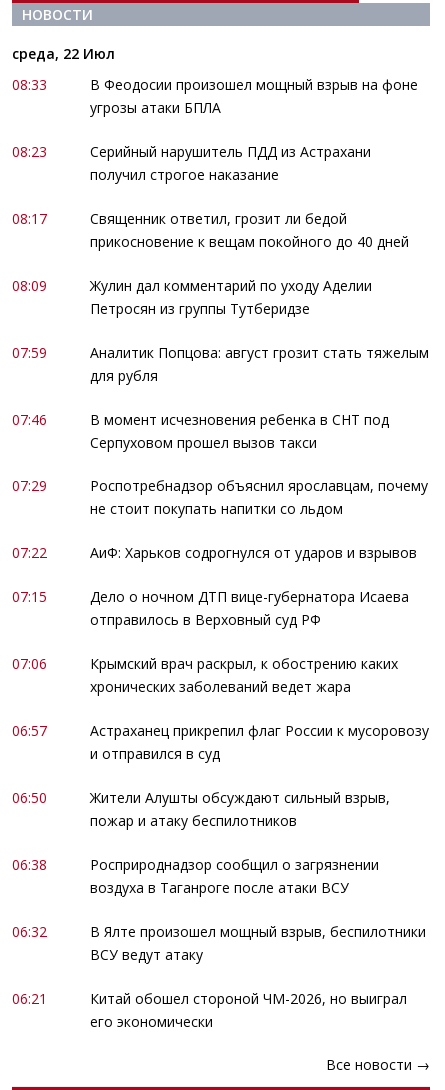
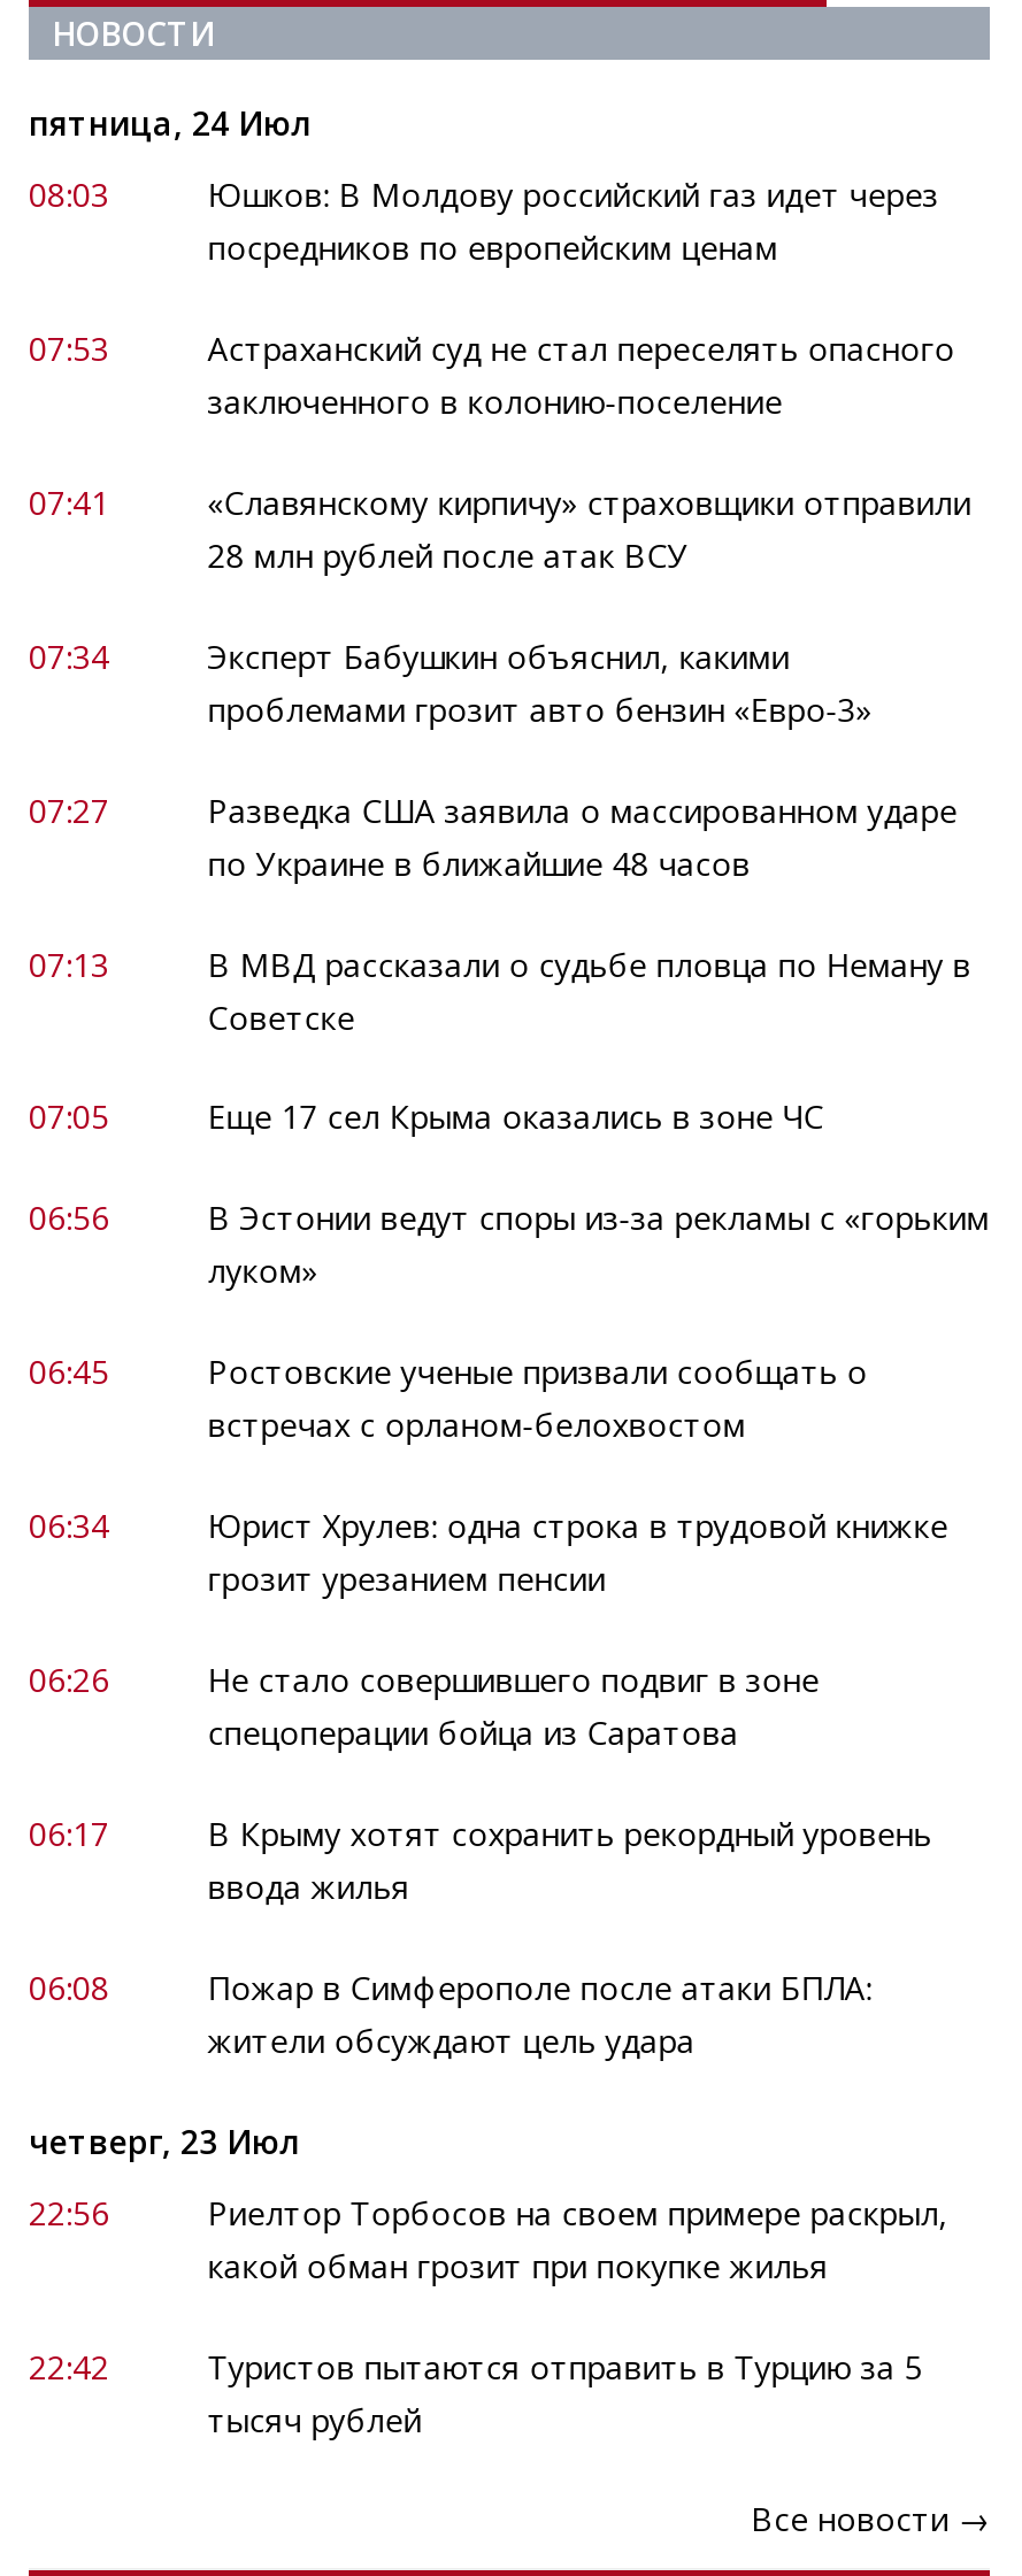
[12,44,429,1030] среда, 22 Июл | 08:33 | В Феодосии произошел мощный взрыв на фоне | угрозы атаки БПЛА | 08:23 | Серийный нарушитель ПДД из Астрахани | получил строгое наказание | 08:17 | Священник ответил, грозит ли бедой | прикосновение к вещам покойного до 40 дней | 08:09 | Жулин дал комментарий по уходу Аделии | Петросян из группы Тутберидзе | 07:59 | Аналитик Попцова: август грозит стать тяжелым | для рубля | 07:46 | В момент исчезновения ребенка в СНТ под | Серпуховом прошел вызов такси | 07:29 | Роспотребнадзор объяснил ярославцам, почему | не стоит покупать напитки со льдом | 07:22 | АиФ: Харьков содрогнулся от ударов и взрывов | 07:15 | Дело о ночном ДТП вице-губернатора Исаева | отправилось в Верховный суд РФ | 07:06 | Крымский врач раскрыл, к обострению каких | хронических заболеваний ведет жара | 06:57 | Астраханец прикрепил флаг России к мусоровозу | и отправился в суд | 06:50 | Жители Алушты обсуждают сильный взрыв, | пожар и атаку беспилотников | 06:38 | Росприроднадзор сообщил о загрязнении | воздуха в Таганроге после атаки ВСУ | 06:32 | В Ялте произошел мощный взрыв, беспилотники | ВСУ ведут атаку | 06:21 | Китай обошел стороной ЧМ-2026, но выиграл | его экономически -> [29,101,989,2440] пятница, 24 Июл | 08:03 | Юшков: В Молдову российский газ идет через | посредников по европейским ценам | 07:53 | Астраханский суд не стал переселять опасного | заключенного в колонию-поселение | 07:41 | «Славянскому кирпичу» страховщики отправили | 28 млн рублей после атак ВСУ | 07:34 | Эксперт Бабушкин объяснил, какими | проблемами грозит авто бензин «Евро-3» | 07:27 | Разведка США заявила о массированном ударе | по Украине в ближайшие 48 часов | 07:13 | В МВД рассказали о судьбе пловца по Неману в | Советске | 07:05 | Еще 17 сел Крыма оказались в зоне ЧС | 06:56 | В Эстонии ведут споры из-за рекламы с «горьким | луком» | 06:45 | Ростовские ученые призвали сообщать о | встречах с орланом-белохвостом | 06:34 | Юрист Хрулев: одна строка в трудовой книжке | грозит урезанием пенсии | 06:26 | Не стало совершившего подвиг в зоне | спецоперации бойца из Саратова | 06:17 | В Крыму хотят сохранить рекордный уровень | ввода жилья | 06:08 | Пожар в Симферополе после атаки БПЛА: | жители обсуждают цель удара | четверг, 23 Июл | 22:56 | Риелтор Торбосов на своем примере раскрыл, | какой обман грозит при покупке жилья | 22:42 | Туристов пытаются отправить в Турцию за 5 | тысяч рублей

